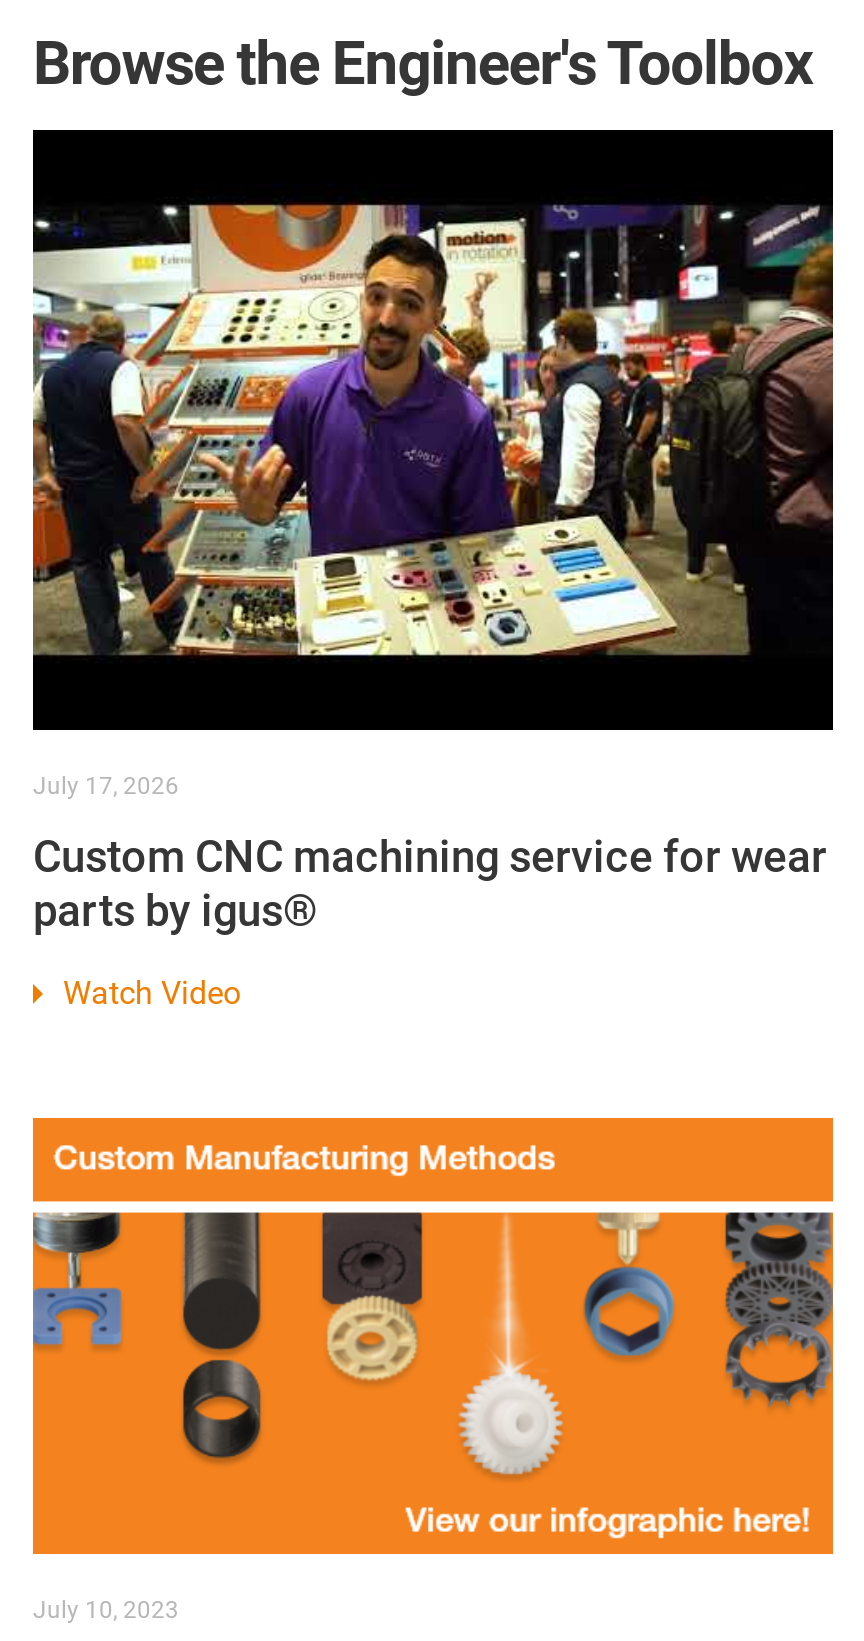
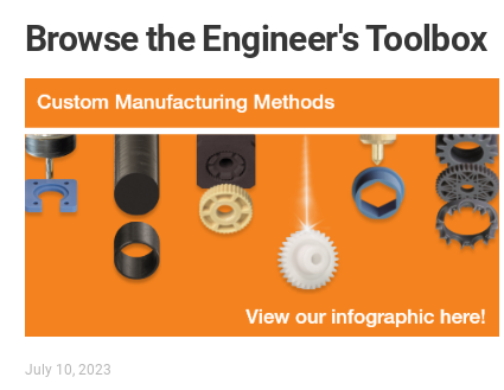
[31,128,835,1012] [image] | July 17, 2026 | Custom CNC machining service for wear | parts by igus® | Watch Video -> none

